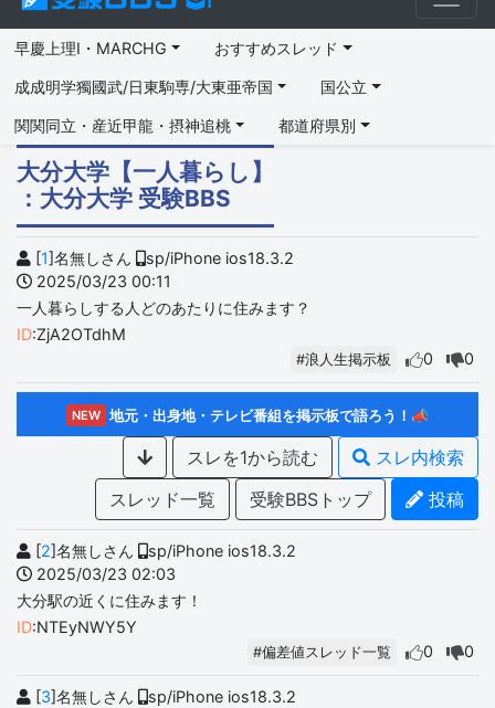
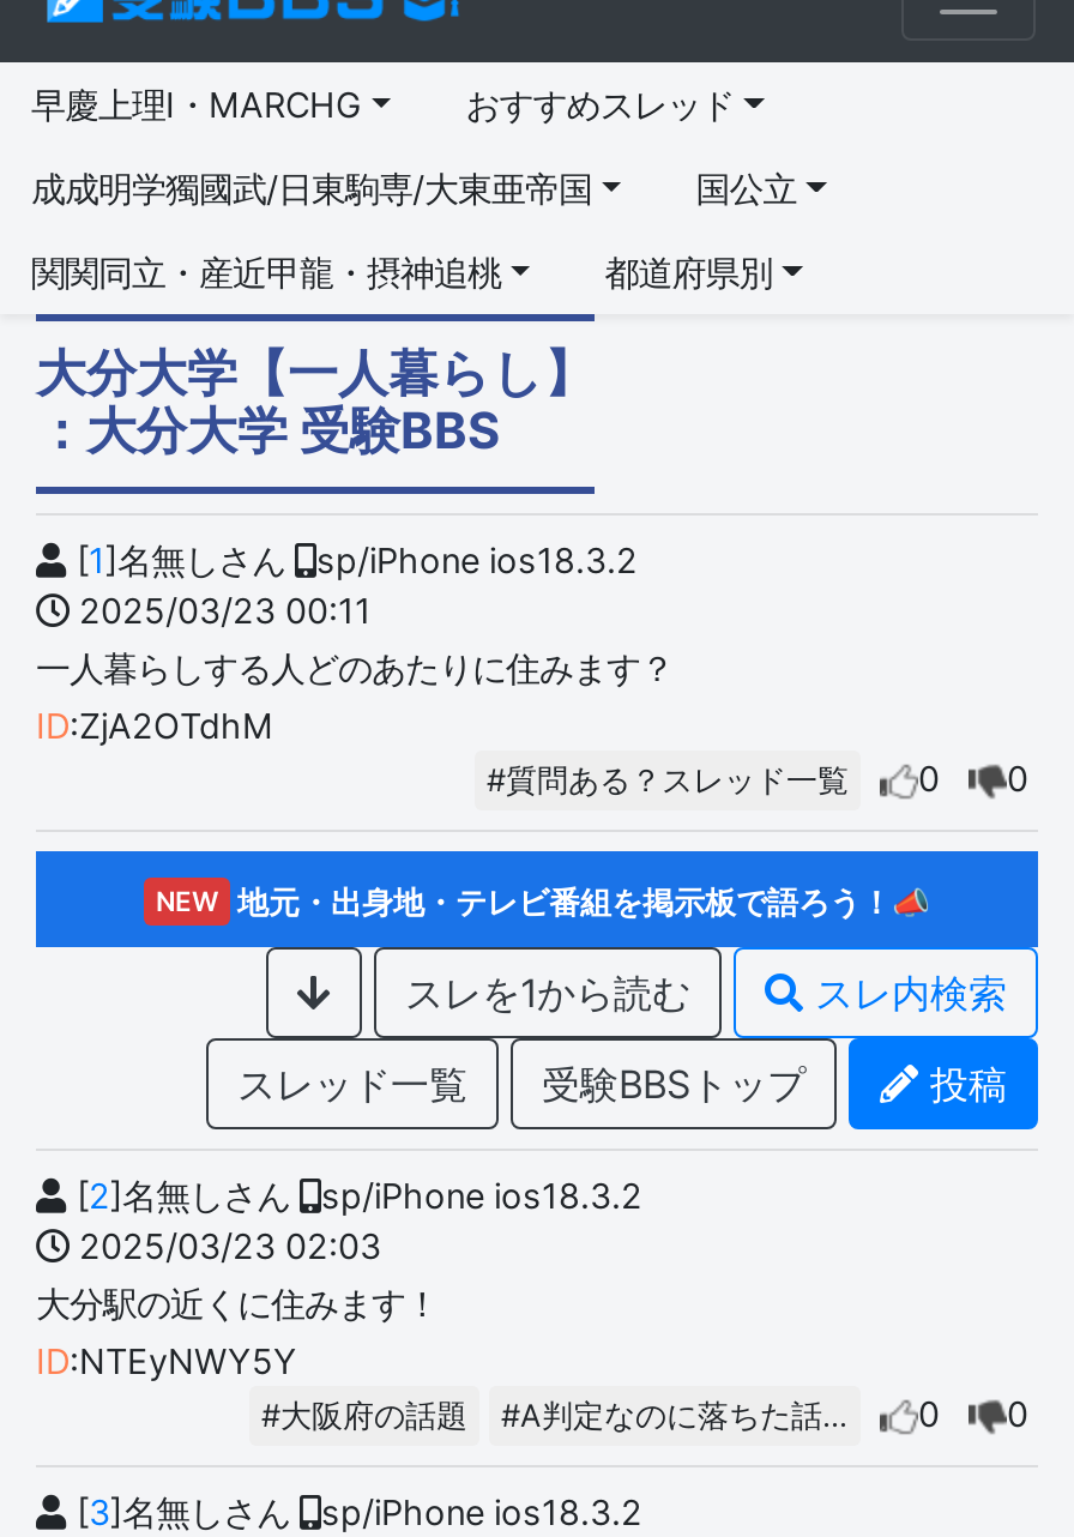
[296,351,391,367] #浪人生掲示板 -> [487,762,849,798] #質問ある？スレッド一覧
[253,643,391,660] #偏差値スレッド一覧 -> [261,1397,849,1433] #大阪府の話題 | #A判定なのに落ちた話…

